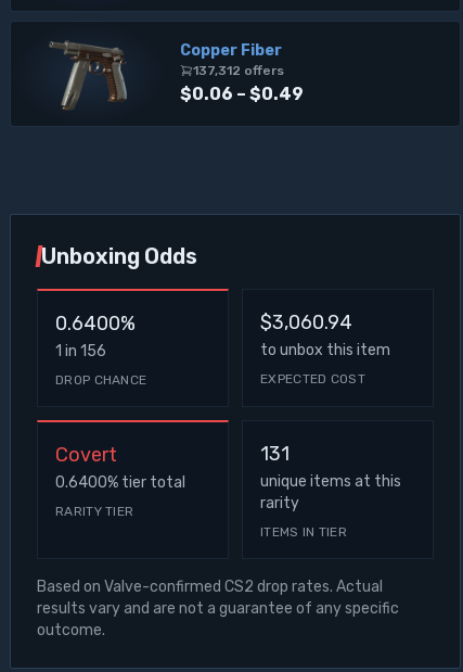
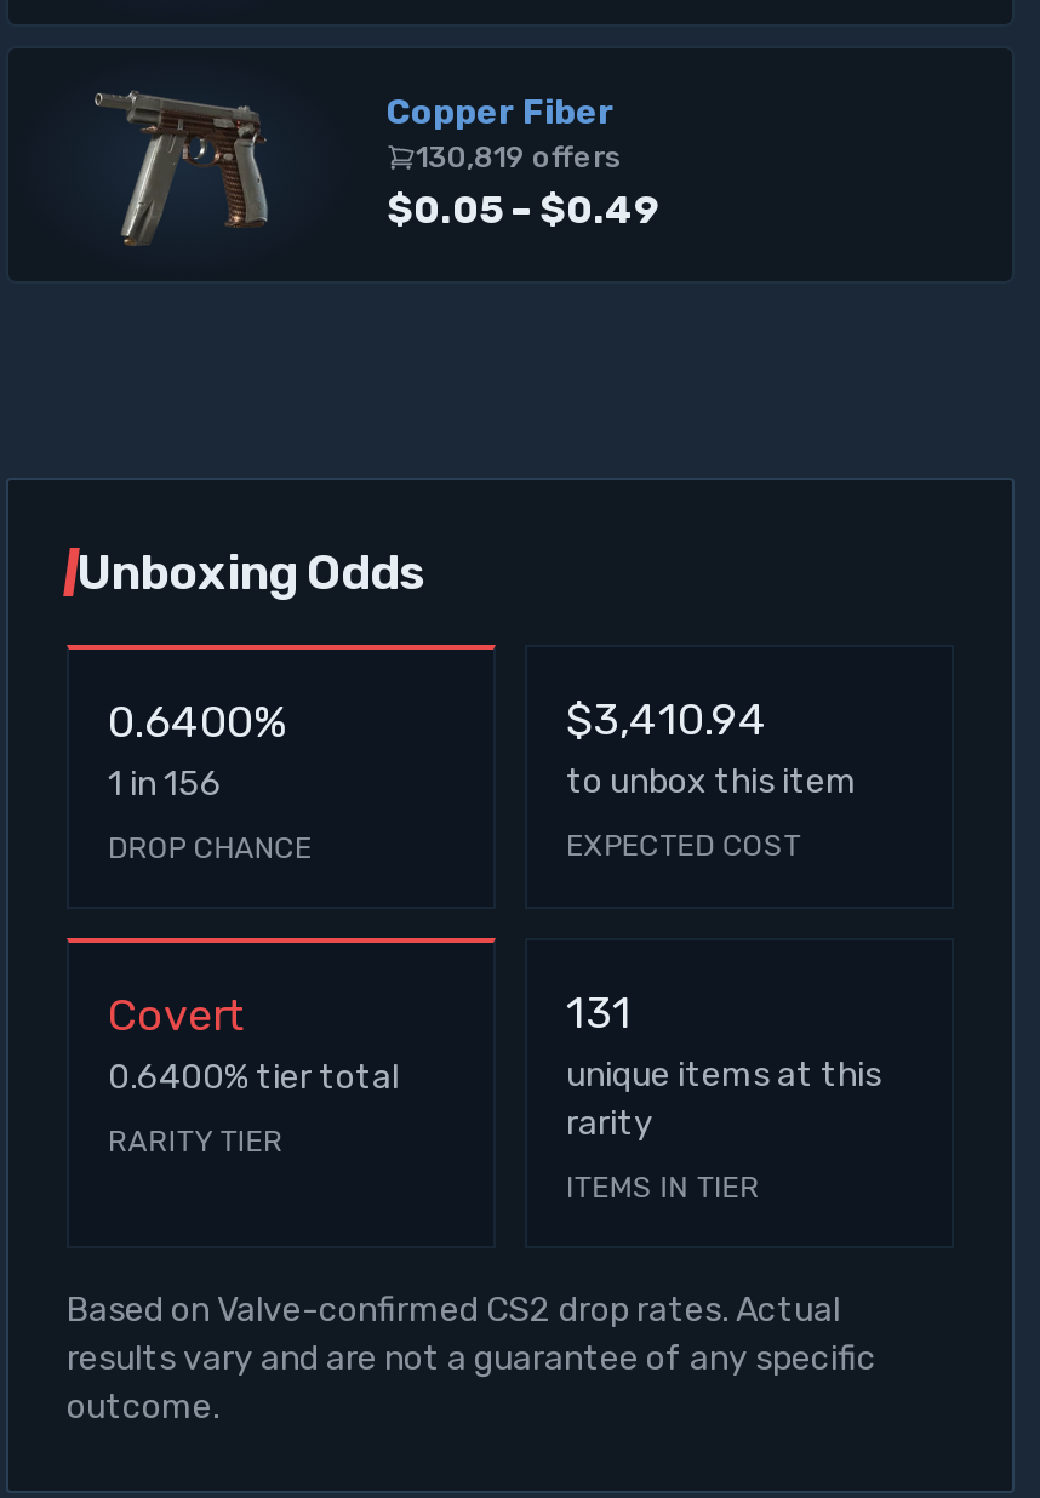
[193,63,284,78] 137,312 offers -> [416,141,622,175] 130,819 offers
[180,84,304,104] $0.06 – $0.49 -> [387,187,661,233] $0.05 – $0.49
[260,310,352,334] $3,060.94 -> [566,693,767,747] $3,410.94

